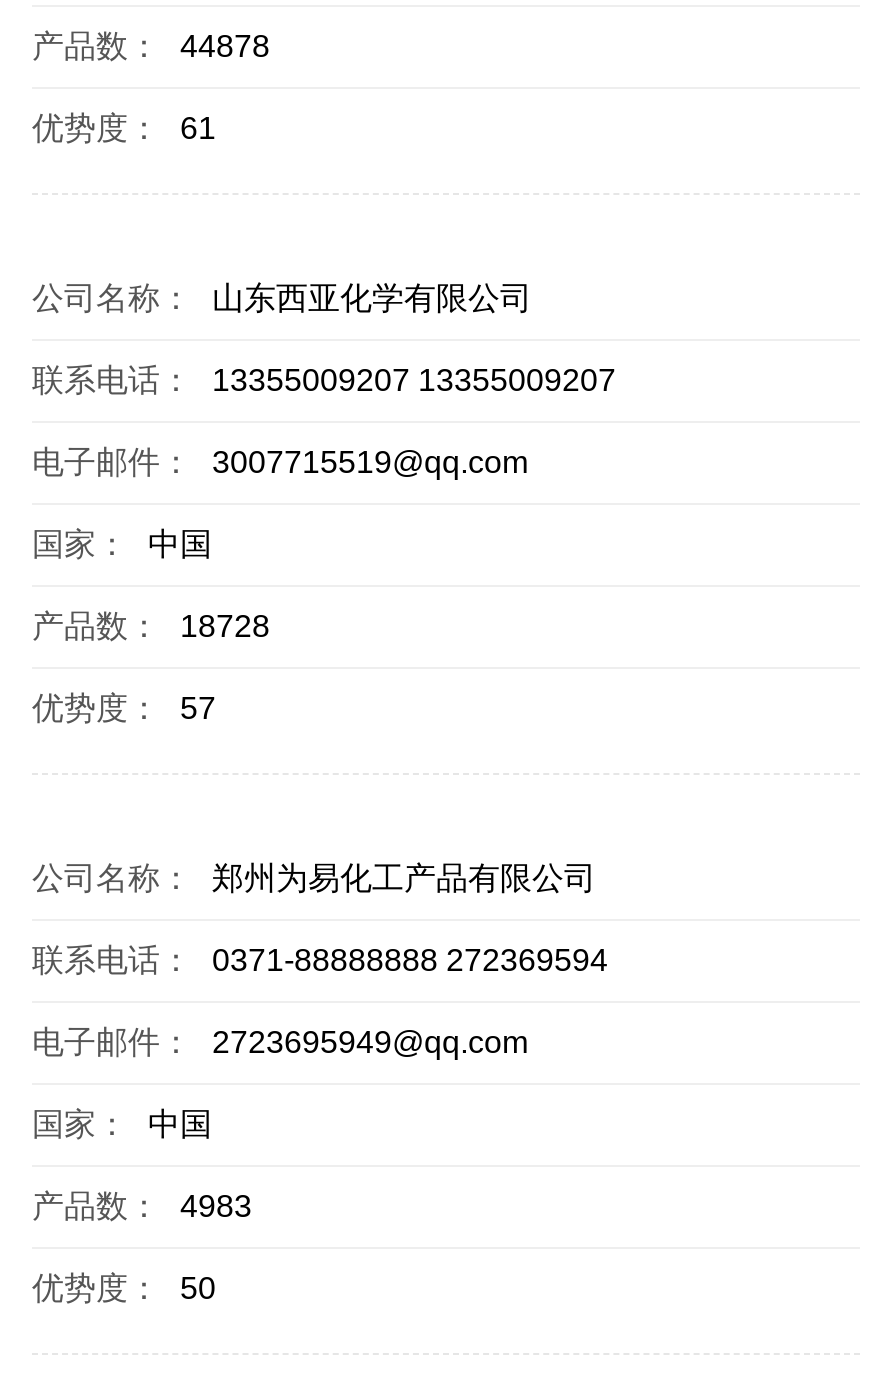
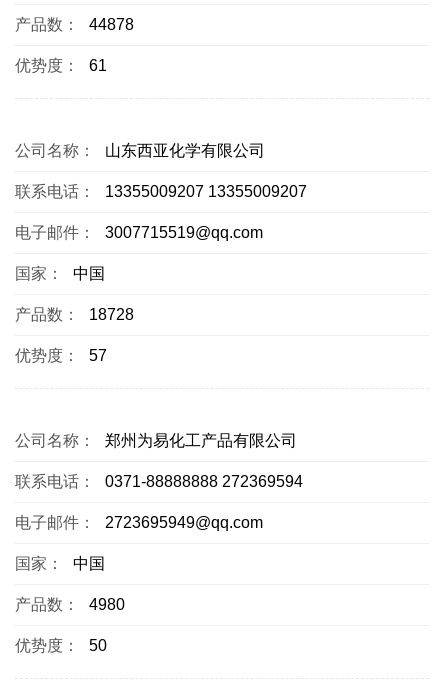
[32,1189,252,1223] 产品数： 4983 -> [15,596,125,613] 产品数： 4980

